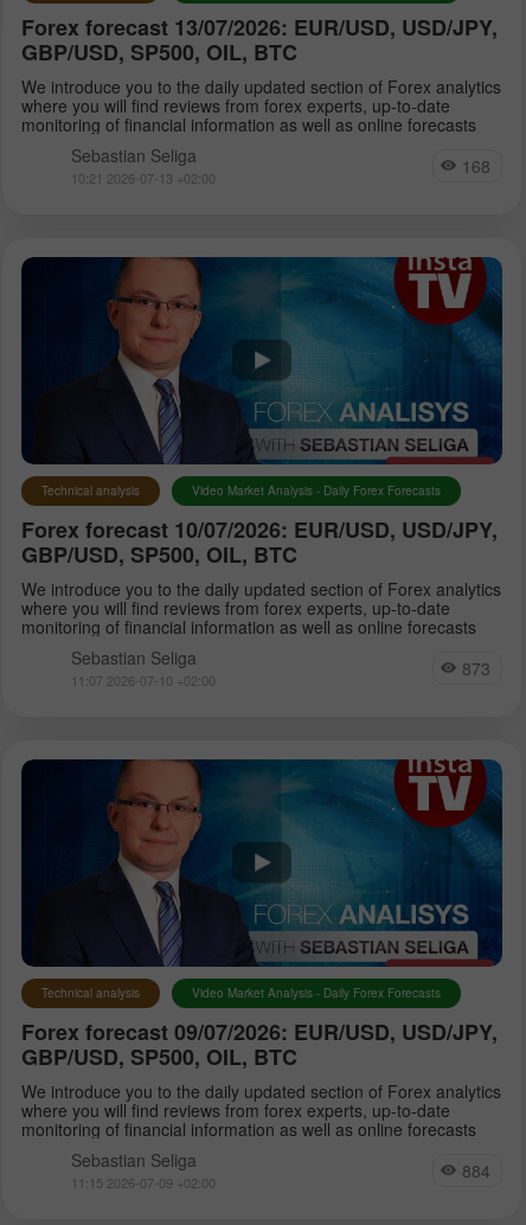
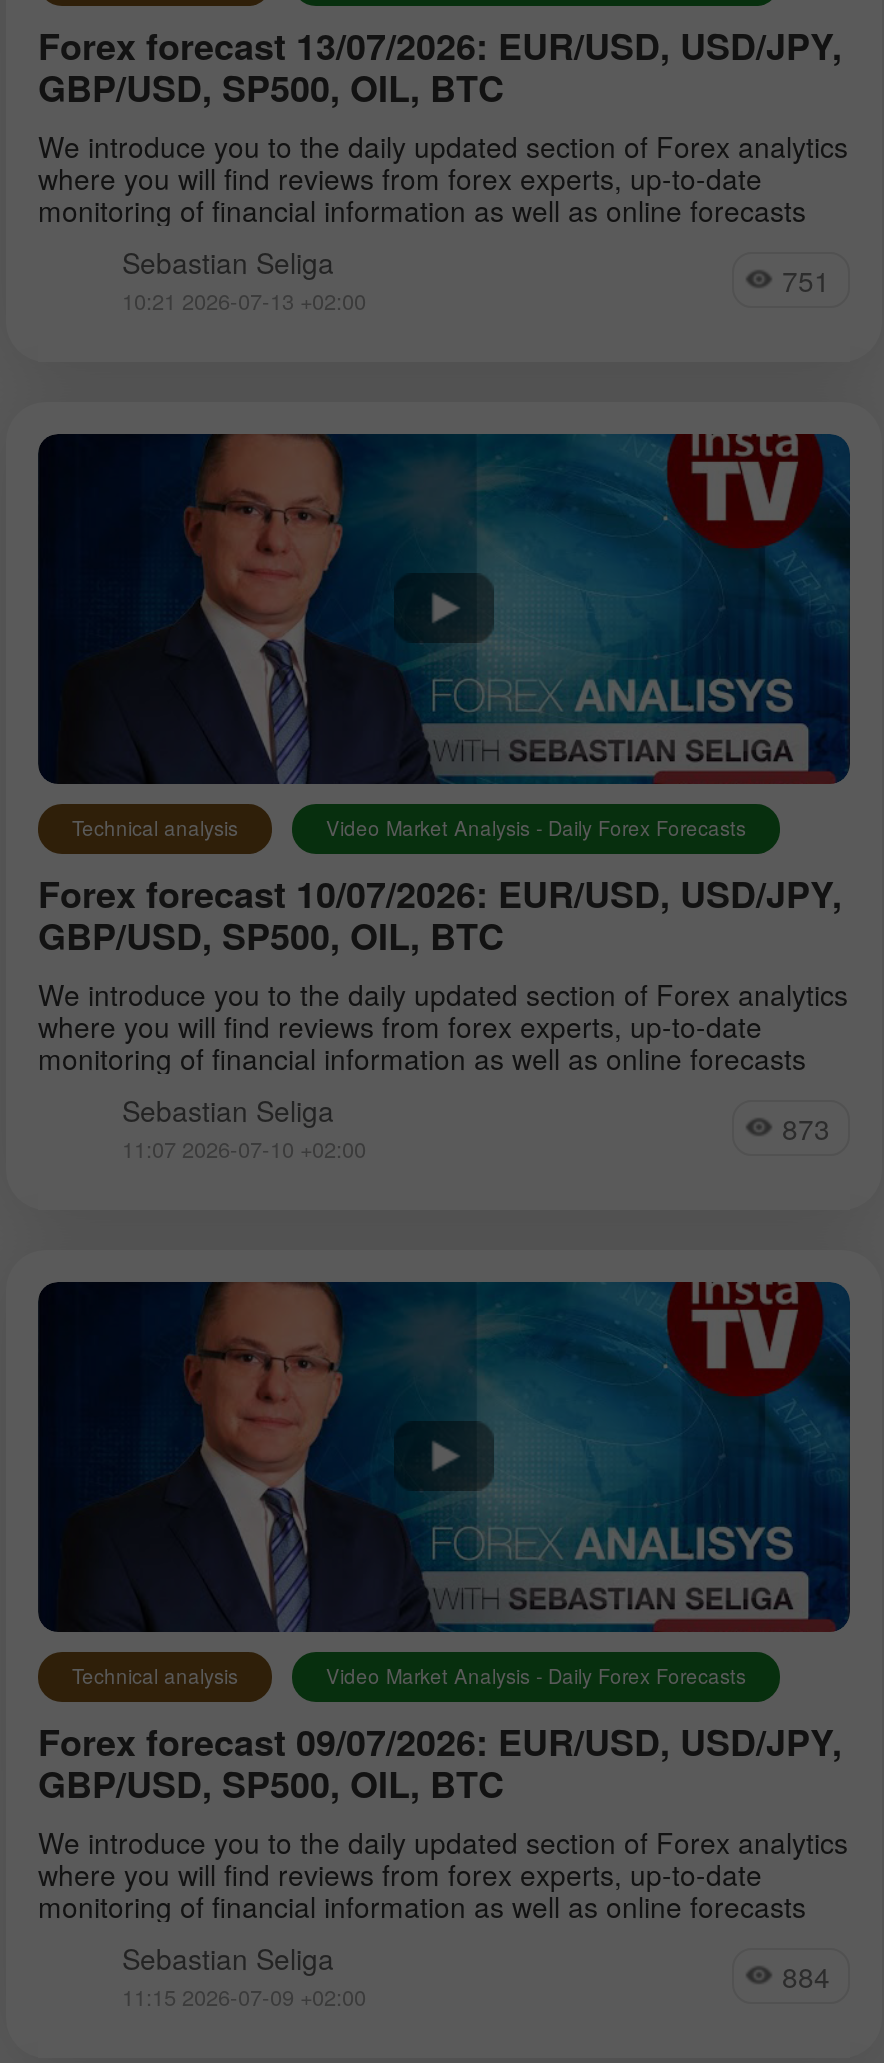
[462,154,490,178] 168 -> [782,260,830,300] 751

